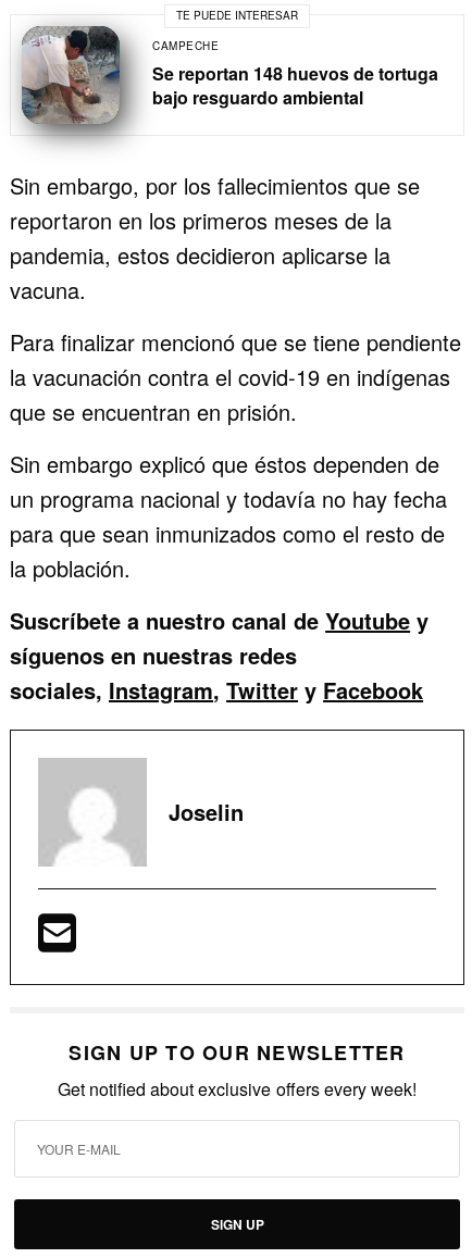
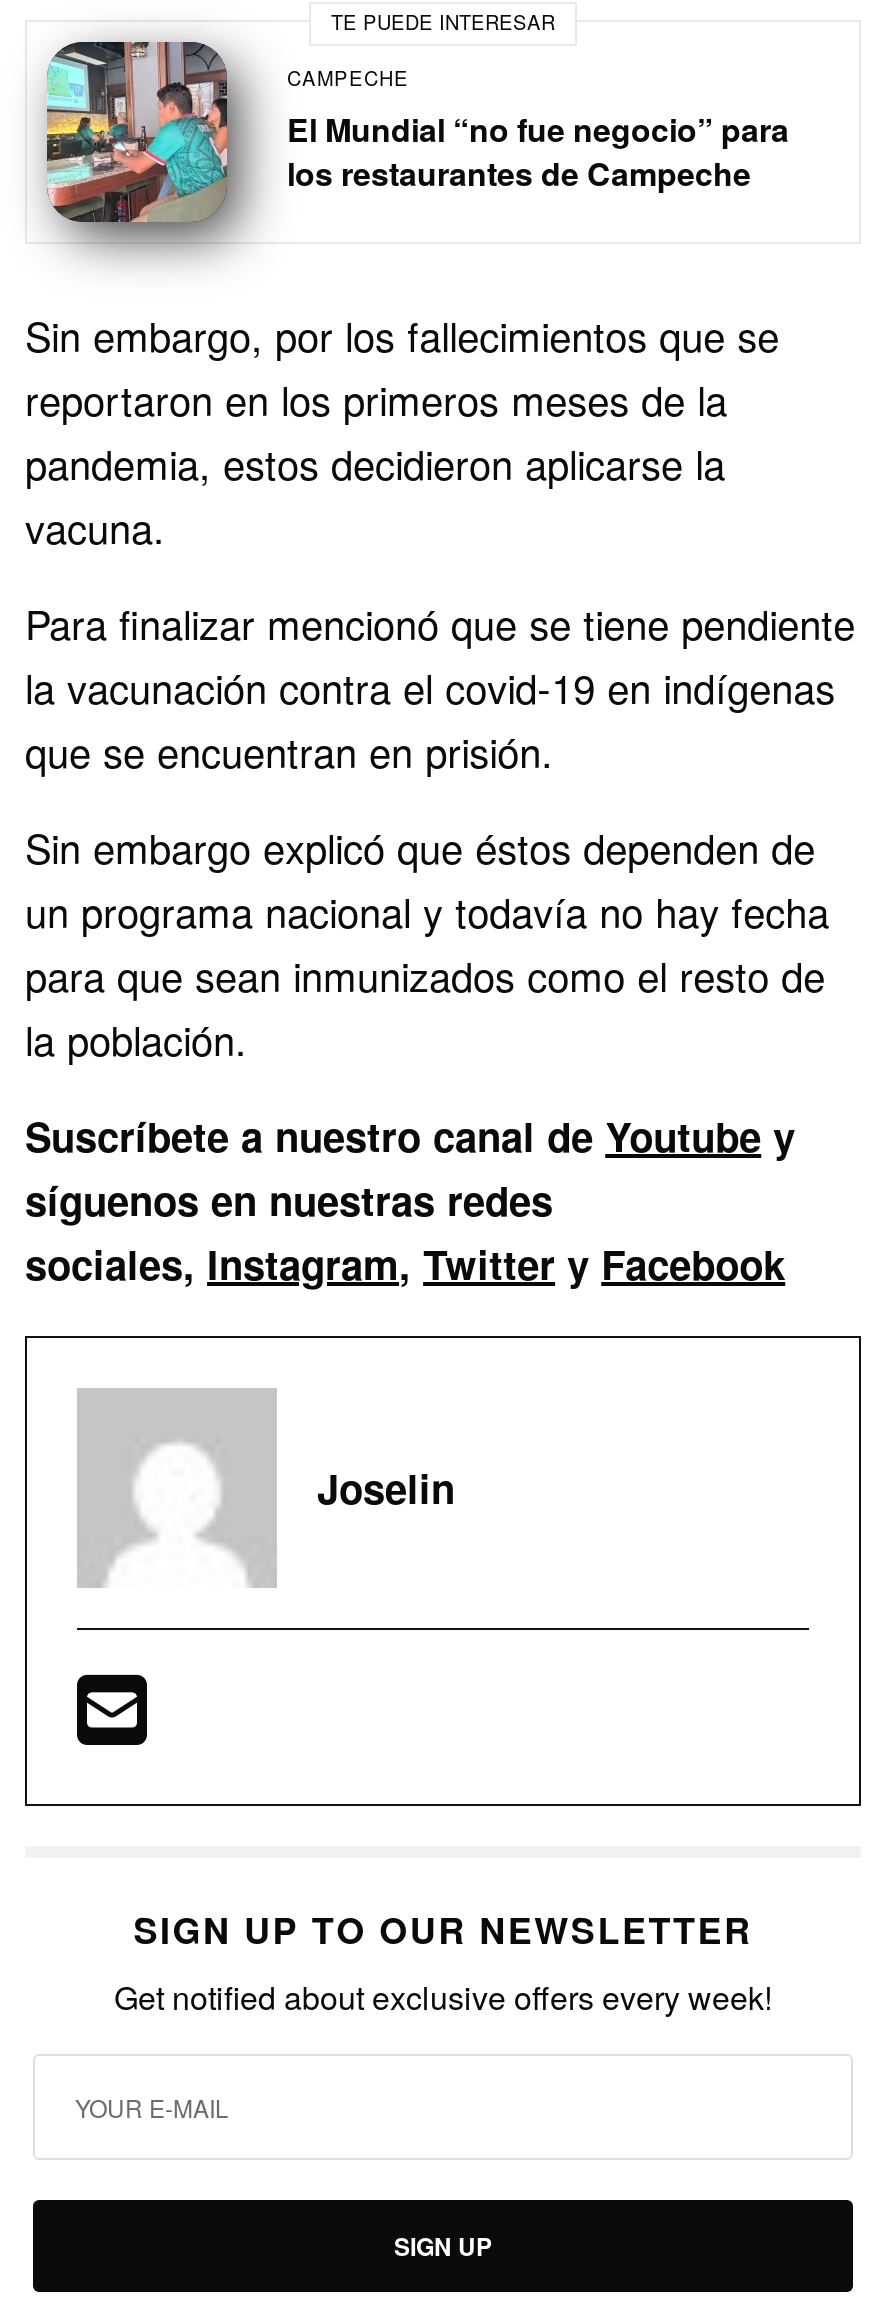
[21,26,438,124] [image] | Se reportan 148 huevos de tortuga | bajo resguardo ambiental -> [45,42,789,224] [image] | El Mundial “no fue negocio” para | los restaurantes de Campeche

